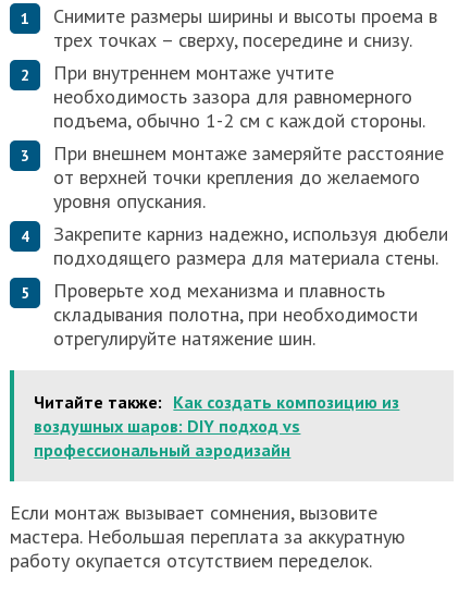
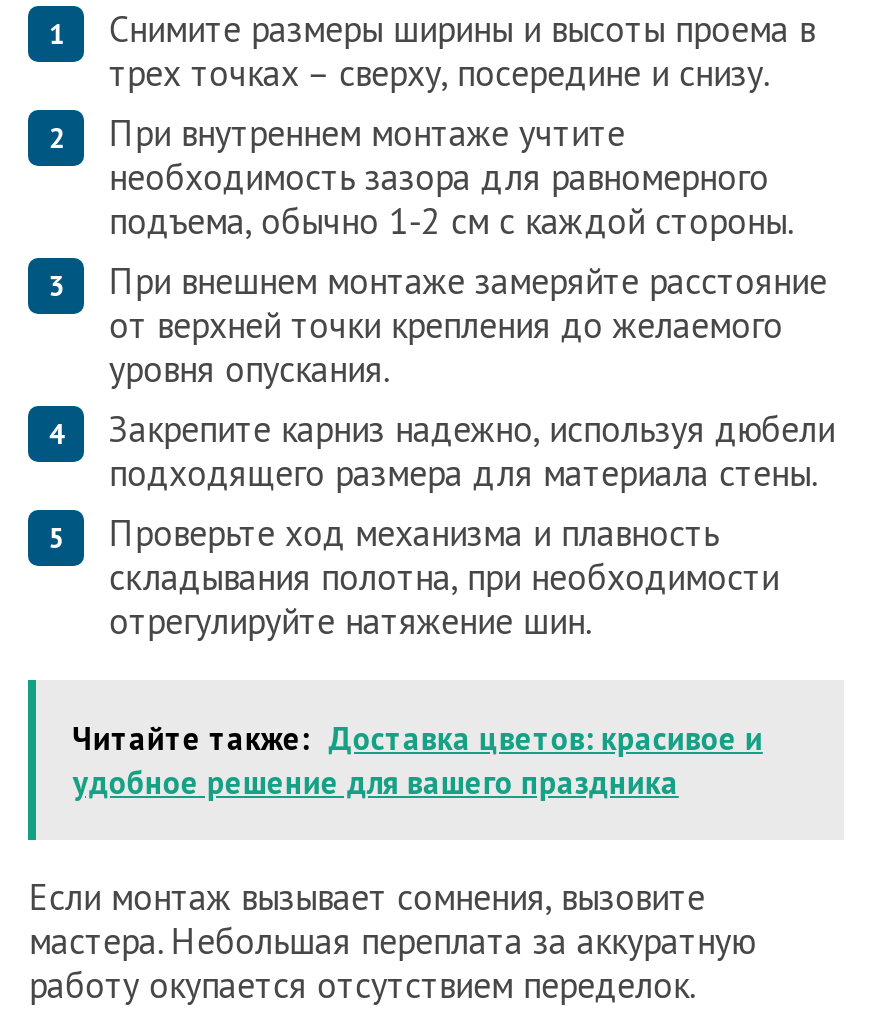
[34,391,400,460] Читайте также: Как создать композицию из | воздушных шаров: DIY подход vs | профессиональный аэродизайн -> [73,717,763,801] Читайте также: Доставка цветов: красивое и | удобное решение для вашего праздника

